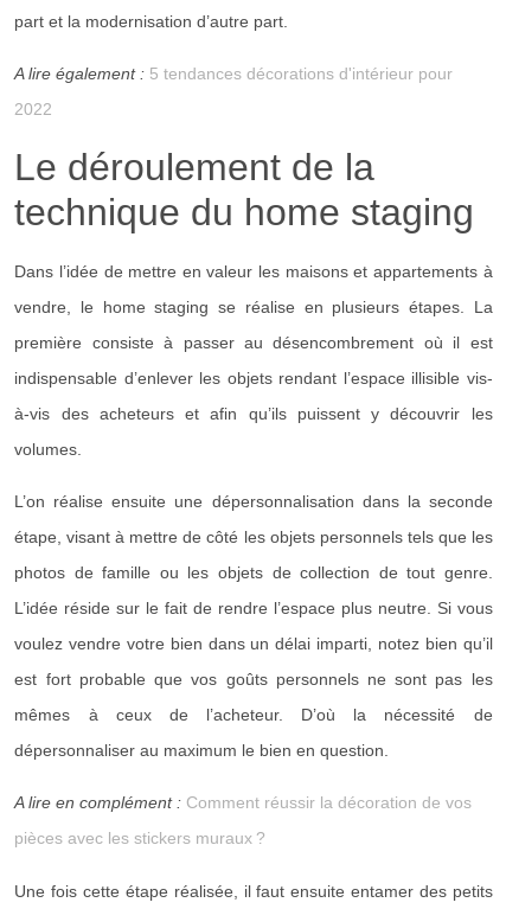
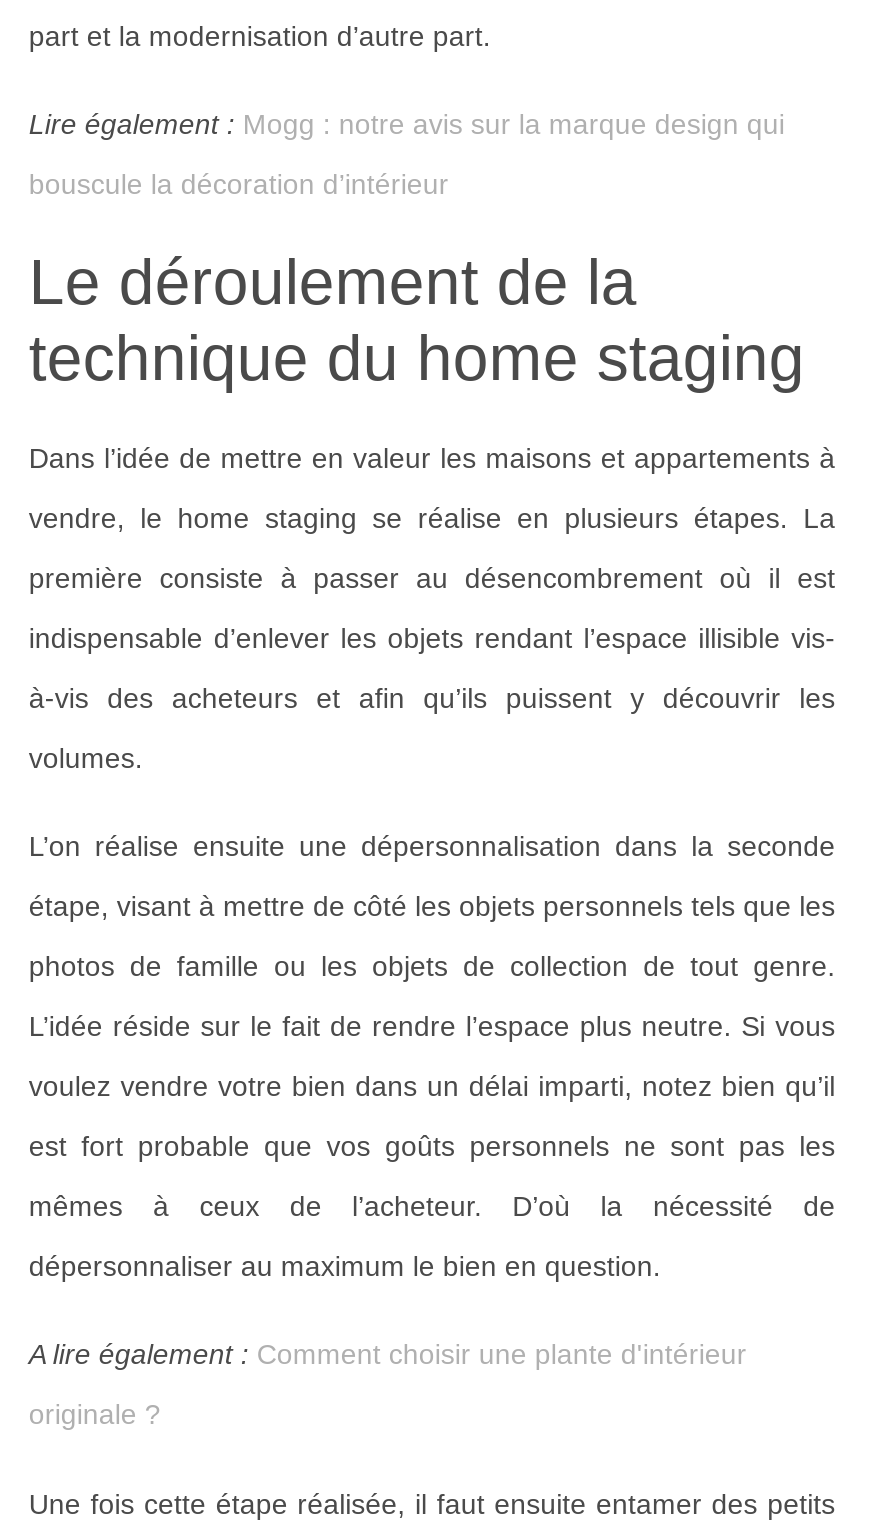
[15,64,453,83] A lire également : 5 tendances décorations d'intérieur pour -> [29,108,785,140] Lire également : Mogg : notre avis sur la marque design qui
[15,100,53,119] 2022 -> [29,168,449,200] bouscule la décoration d’intérieur
[15,793,472,812] A lire en complément : Comment réussir la décoration de vos -> [29,1339,747,1371] A lire également : Comment choisir une plante d'intérieur
[15,829,266,848] pièces avec les stickers muraux ? -> [29,1399,161,1431] originale ?

